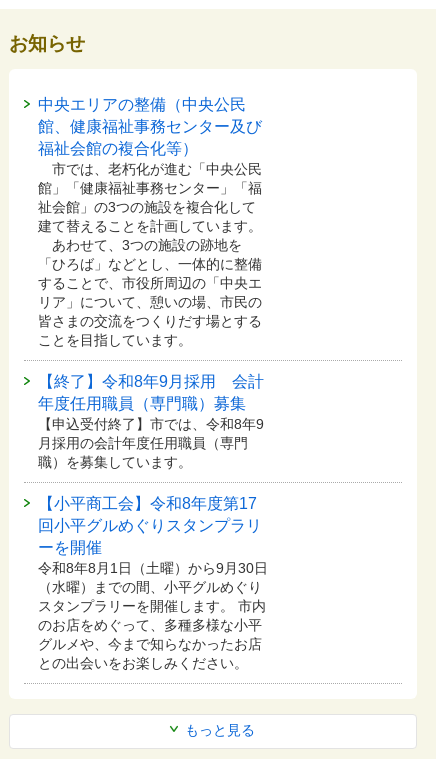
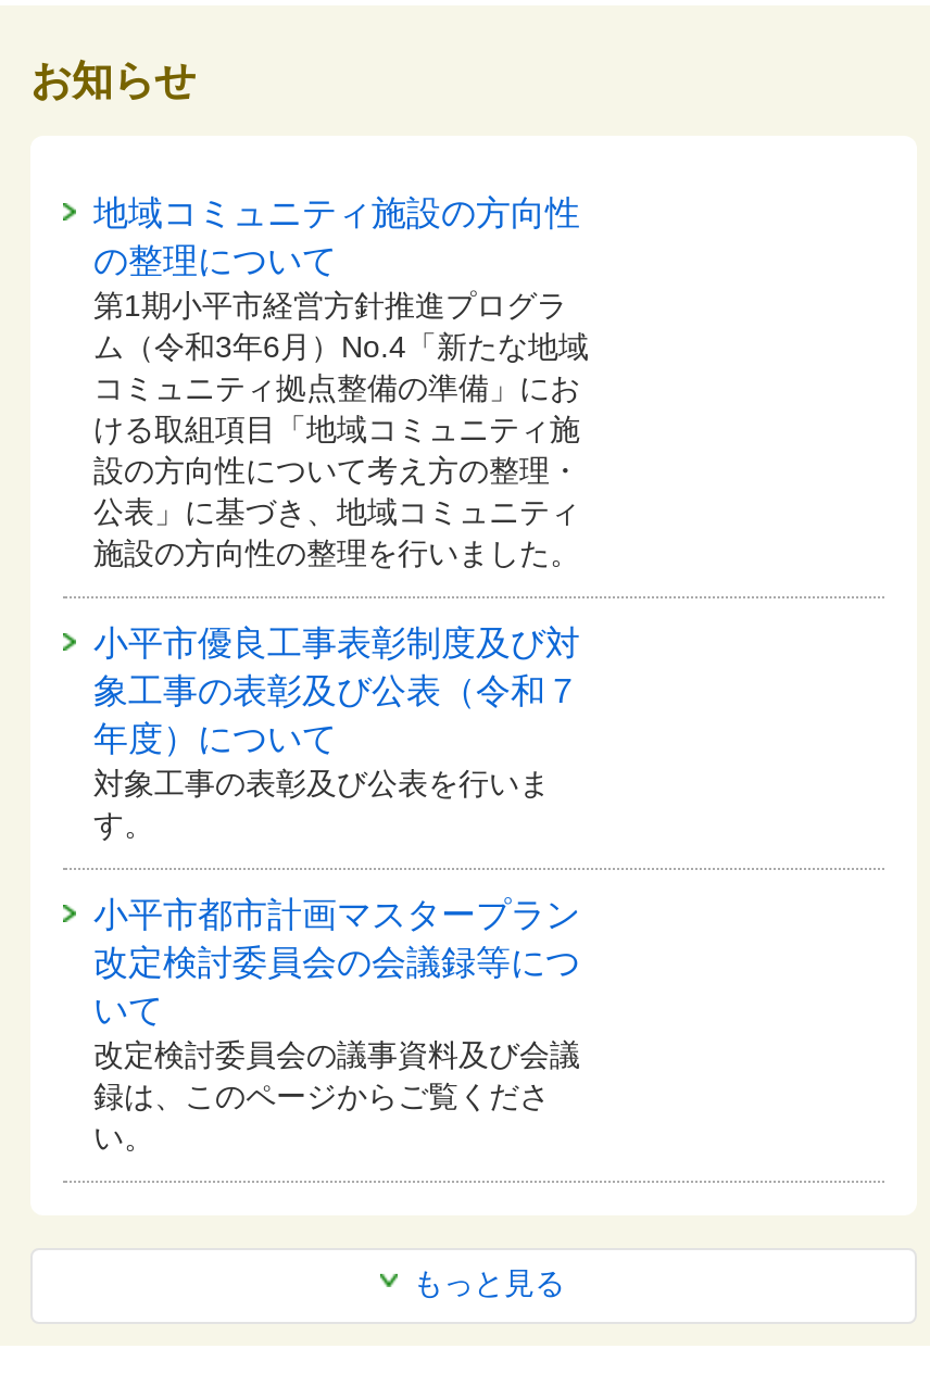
[38,96,262,348] 中央エリアの整備（中央公民 | 館、健康福祉事務センター及び | 福祉会館の複合化等） | 市では、老朽化が進む「中央公民 | 館」「健康福祉事務センター」「福 | 祉会館」の3つの施設を複合化して | 建て替えることを計画しています。 | あわせて、3つの施設の跡地を | 「ひろば」などとし、一体的に整備 | することで、市役所周辺の「中央エ | リア」について、憩いの場、市民の | 皆さまの交流をつくりだす場とする | ことを目指しています。 -> [93,194,589,570] 地域コミュニティ施設の方向性 | の整理について | 第1期小平市経営方針推進プログラ | ム（令和3年6月）No.4「新たな地域 | コミュニティ拠点整備の準備」にお | ける取組項目「地域コミュニティ施 | 設の方向性について考え方の整理・ | 公表」に基づき、地域コミュニティ | 施設の方向性の整理を行いました。
[38,373,264,470] 【終了】令和8年9月採用 会計 | 年度任用職員（専門職）募集 | 【申込受付終了】市では、令和8年9 | 月採用の会計年度任用職員（専門 | 職）を募集しています。 -> [93,625,580,842] 小平市優良工事表彰制度及び対 | 象工事の表彰及び公表（令和７ | 年度）について | 対象工事の表彰及び公表を行いま | す。
[38,495,268,671] 【小平商工会】令和8年度第17 | 回小平グルめぐりスタンプラリ | ーを開催 | 令和8年8月1日（土曜）から9月30日 | （水曜）までの間、小平グルめぐり | スタンプラリーを開催します。 市内 | のお店をめぐって、多種多様な小平 | グルメや、今まで知らなかったお店 | との出会いをお楽しみください。 -> [93,896,580,1155] 小平市都市計画マスタープラン | 改定検討委員会の会議録等につ | いて | 改定検討委員会の議事資料及び会議 | 録は、このページからご覧くださ | い。

